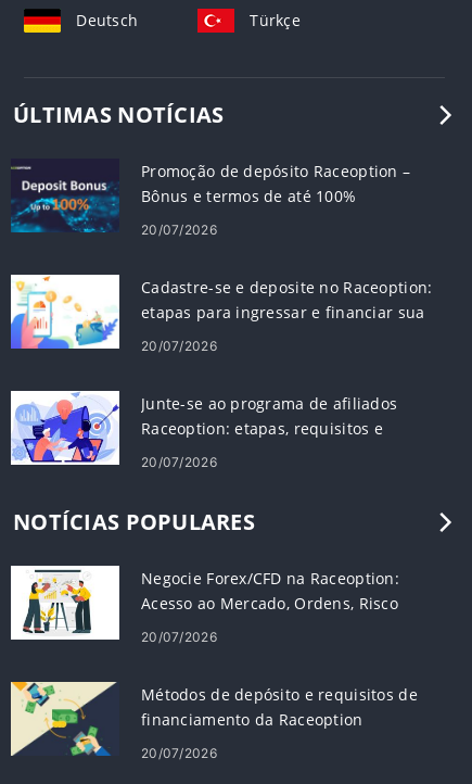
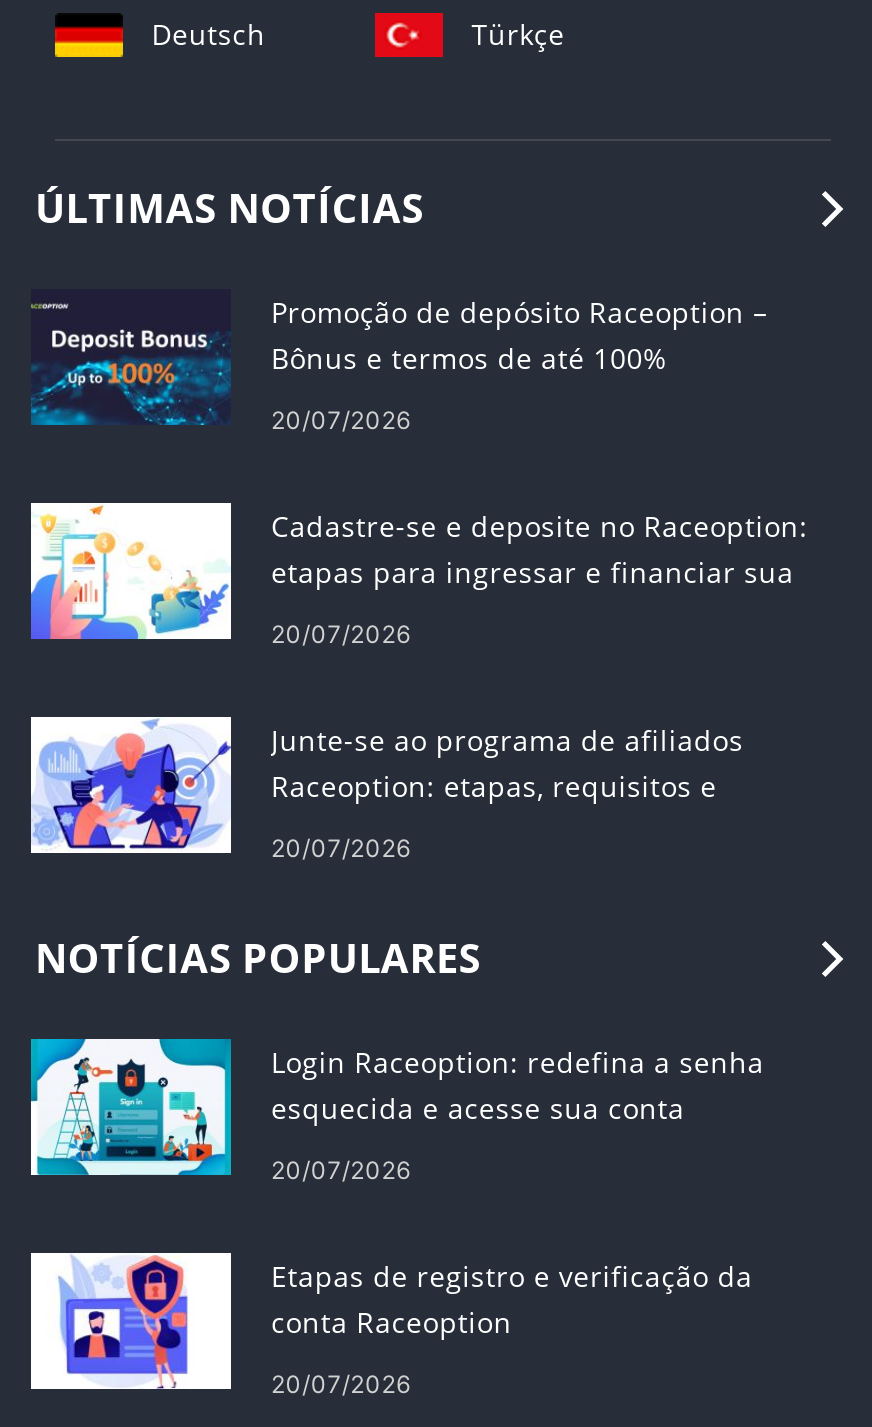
[10,565,399,641] [image] | Negocie Forex/CFD na Raceoption: | Acesso ao Mercado, Ordens, Risco -> [29,1037,764,1177] [image] | Login Raceoption: redefina a senha | esquecida e acesse sua conta
[11,681,418,756] [image] | Métodos de depósito e requisitos de | financiamento da Raceoption -> [31,1251,753,1391] [image] | Etapas de registro e verificação da | conta Raceoption

